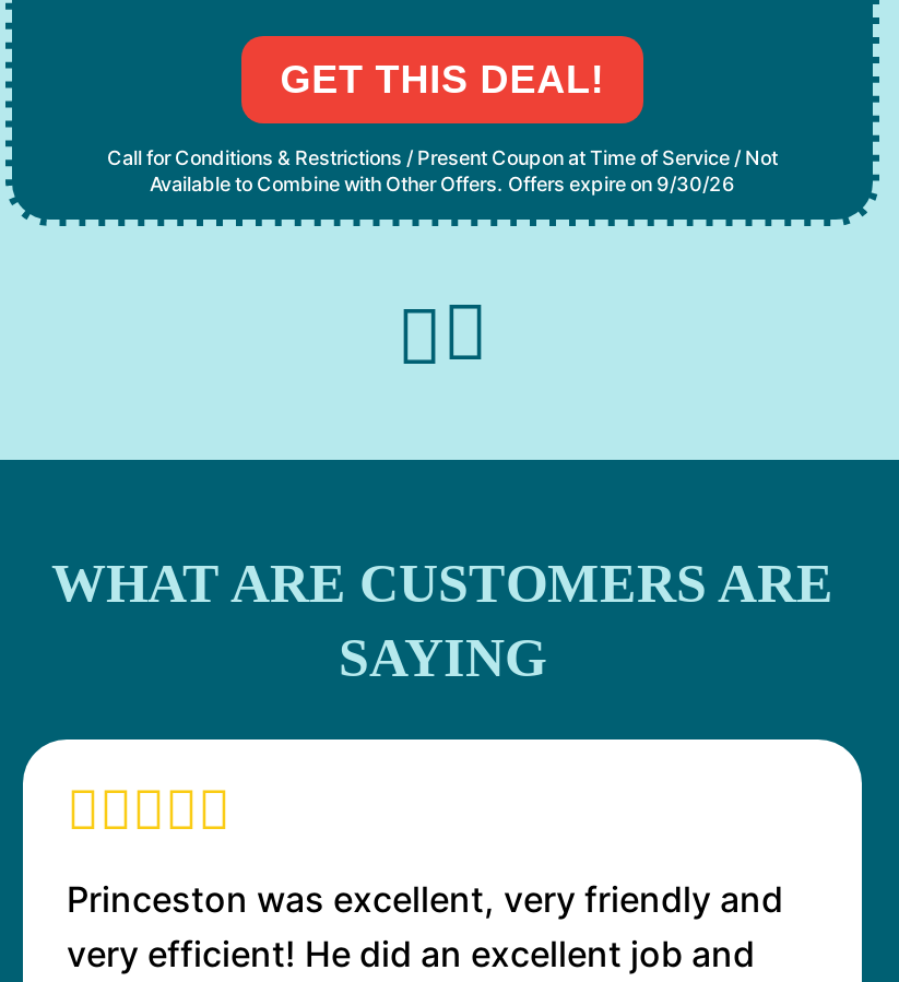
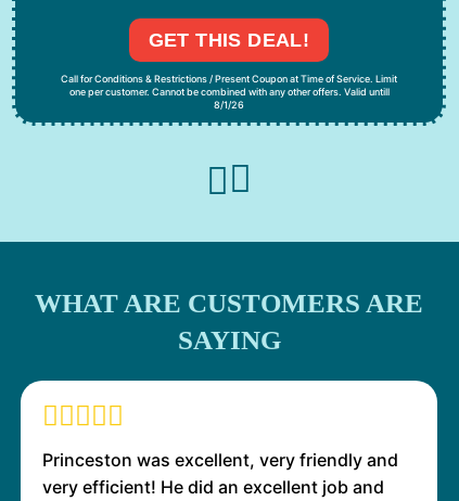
[107,146,778,196] Call for Conditions & Restrictions / Present Coupon at Time of Service / Not | Available to Combine with Other Offers. Offers expire on 9/30/26 -> [61,73,397,111] Call for Conditions & Restrictions / Present Coupon at Time of Service. Limit | one per customer. Cannot be combined with any other offers. Valid untill | 8/1/26

